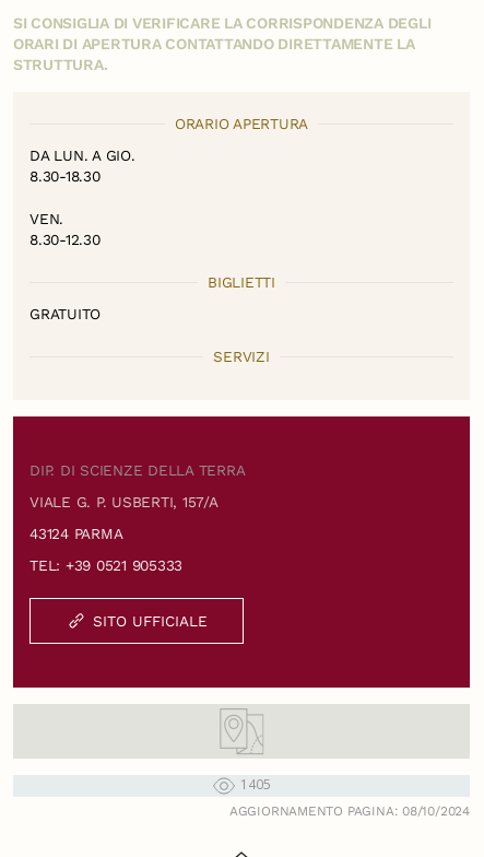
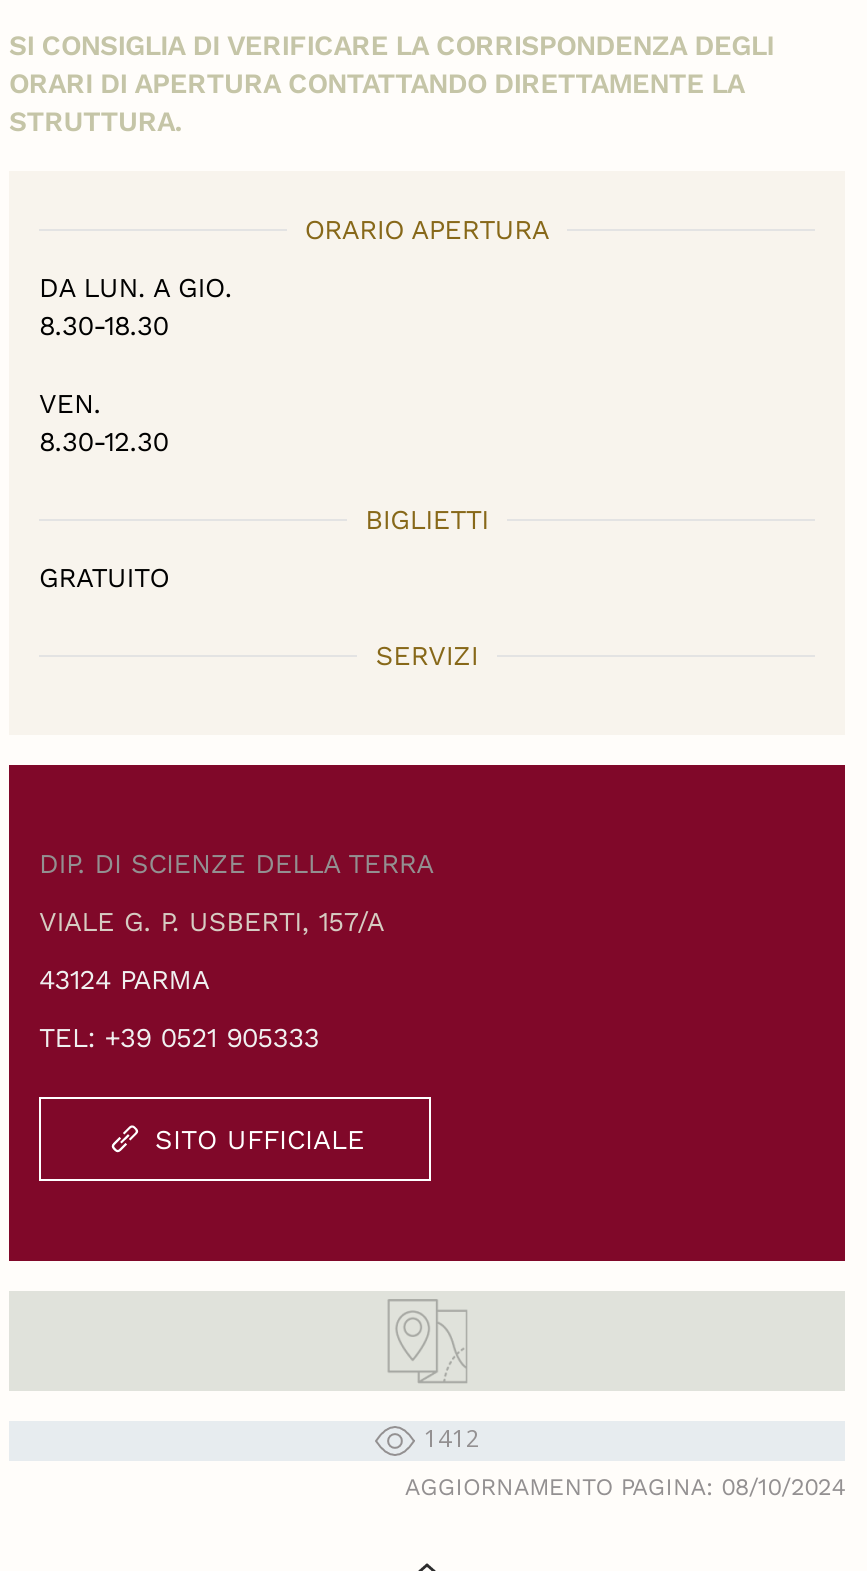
[240,775,270,792] 1405 -> [424,1420,480,1452] 1412

